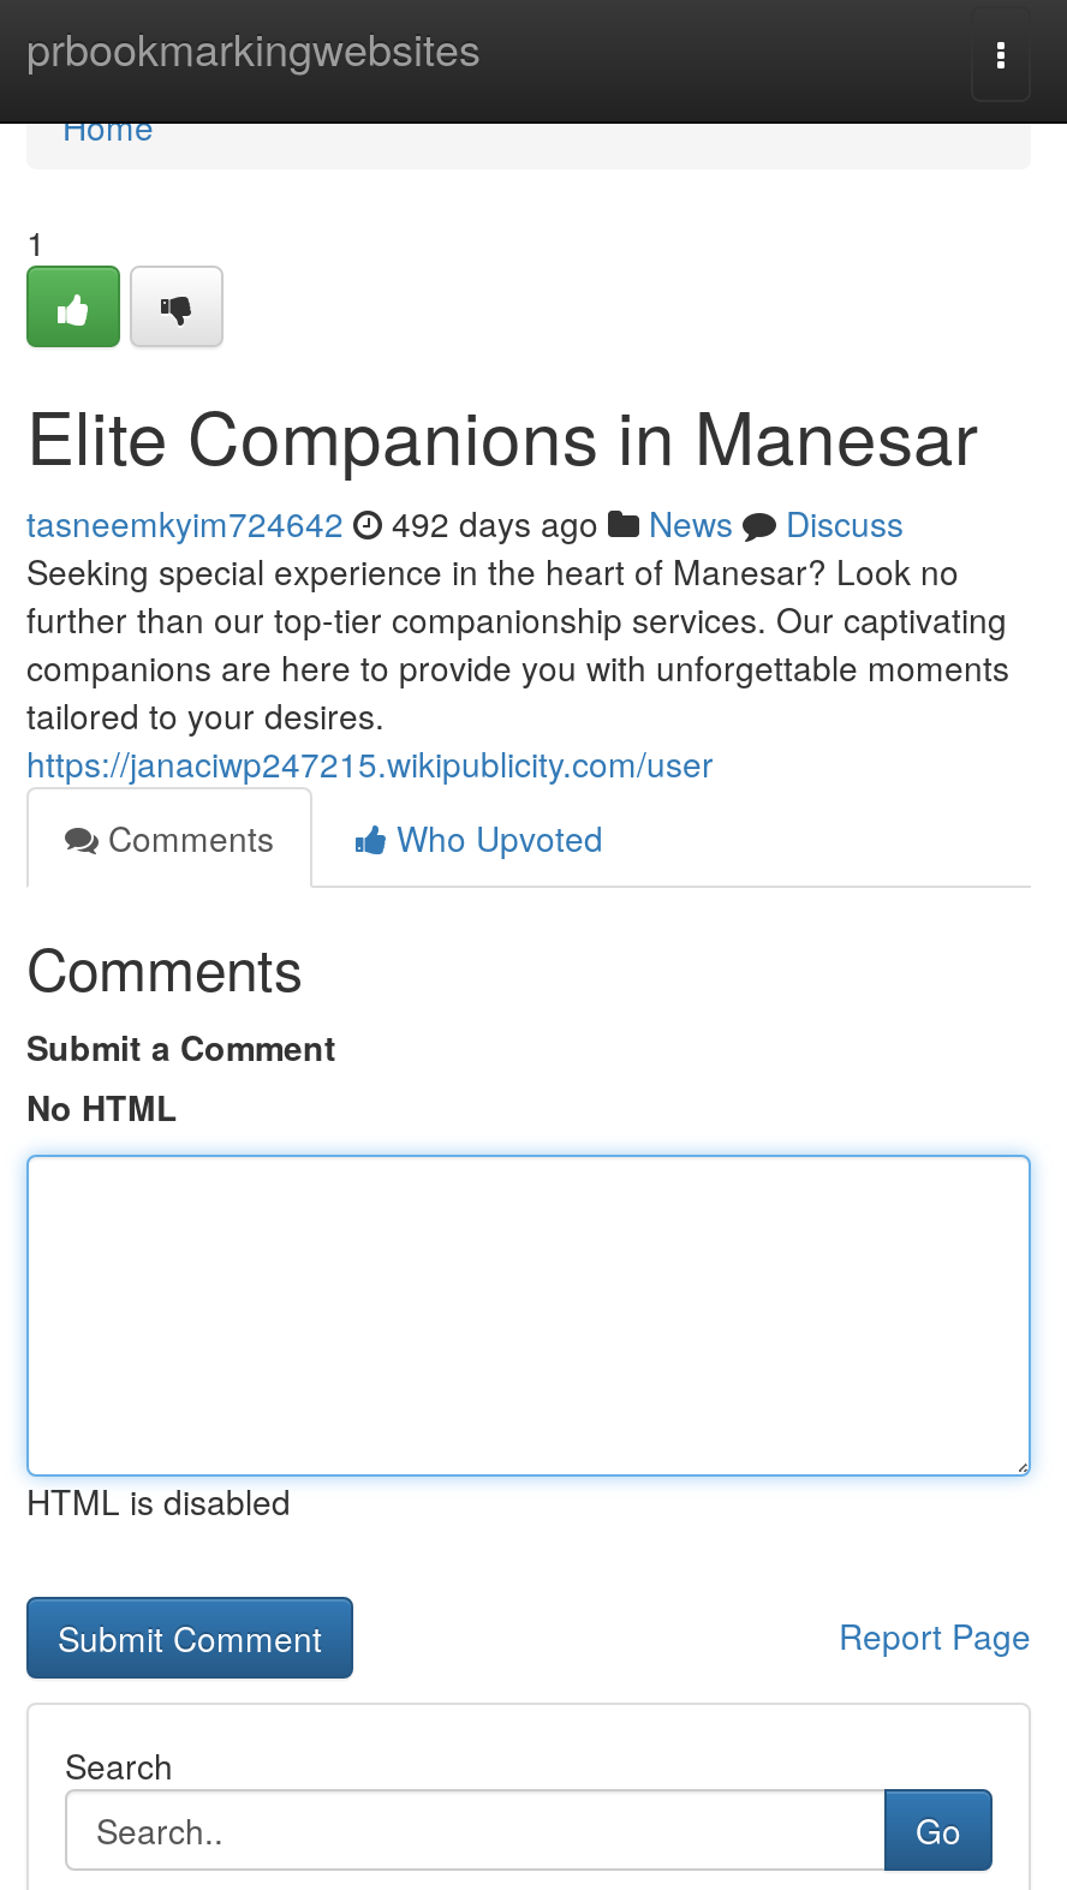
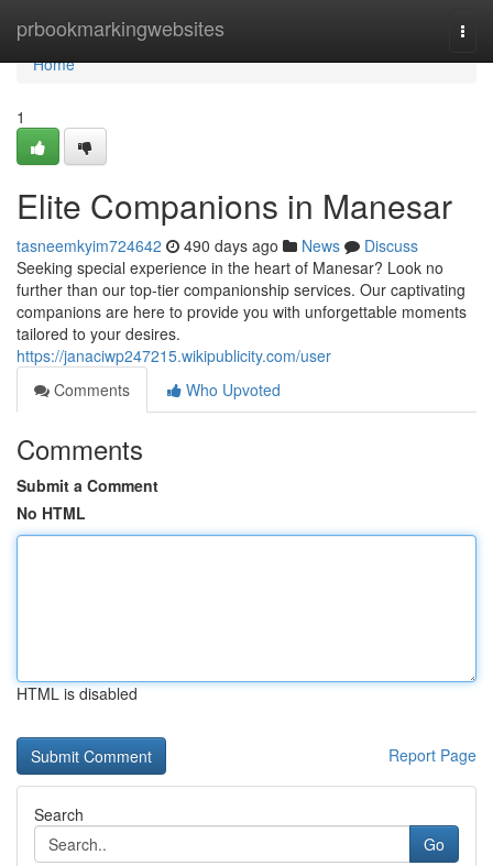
[26,499,904,547] tasneemkyim724642 492 days ago News Discuss -> [17,234,418,256] tasneemkyim724642 490 days ago News Discuss

